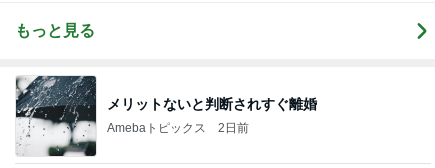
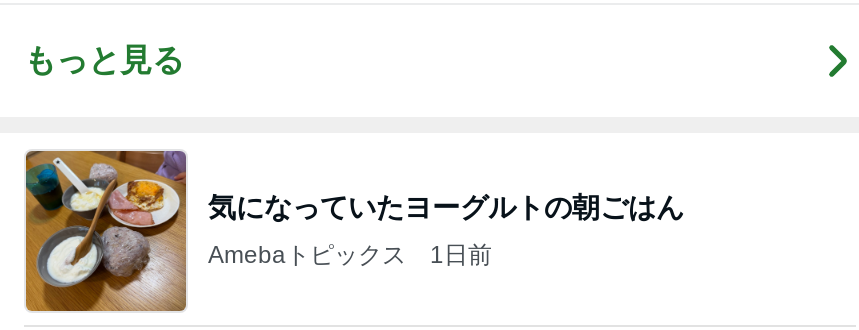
[15,75,317,157] [image] | メリットないと判断されすぐ離婚 -> [24,149,684,313] [image] | 気になっていたヨーグルトの朝ごはん
[107,120,249,134] Amebaトピックス 2日前 -> [208,240,492,268] Amebaトピックス 1日前

